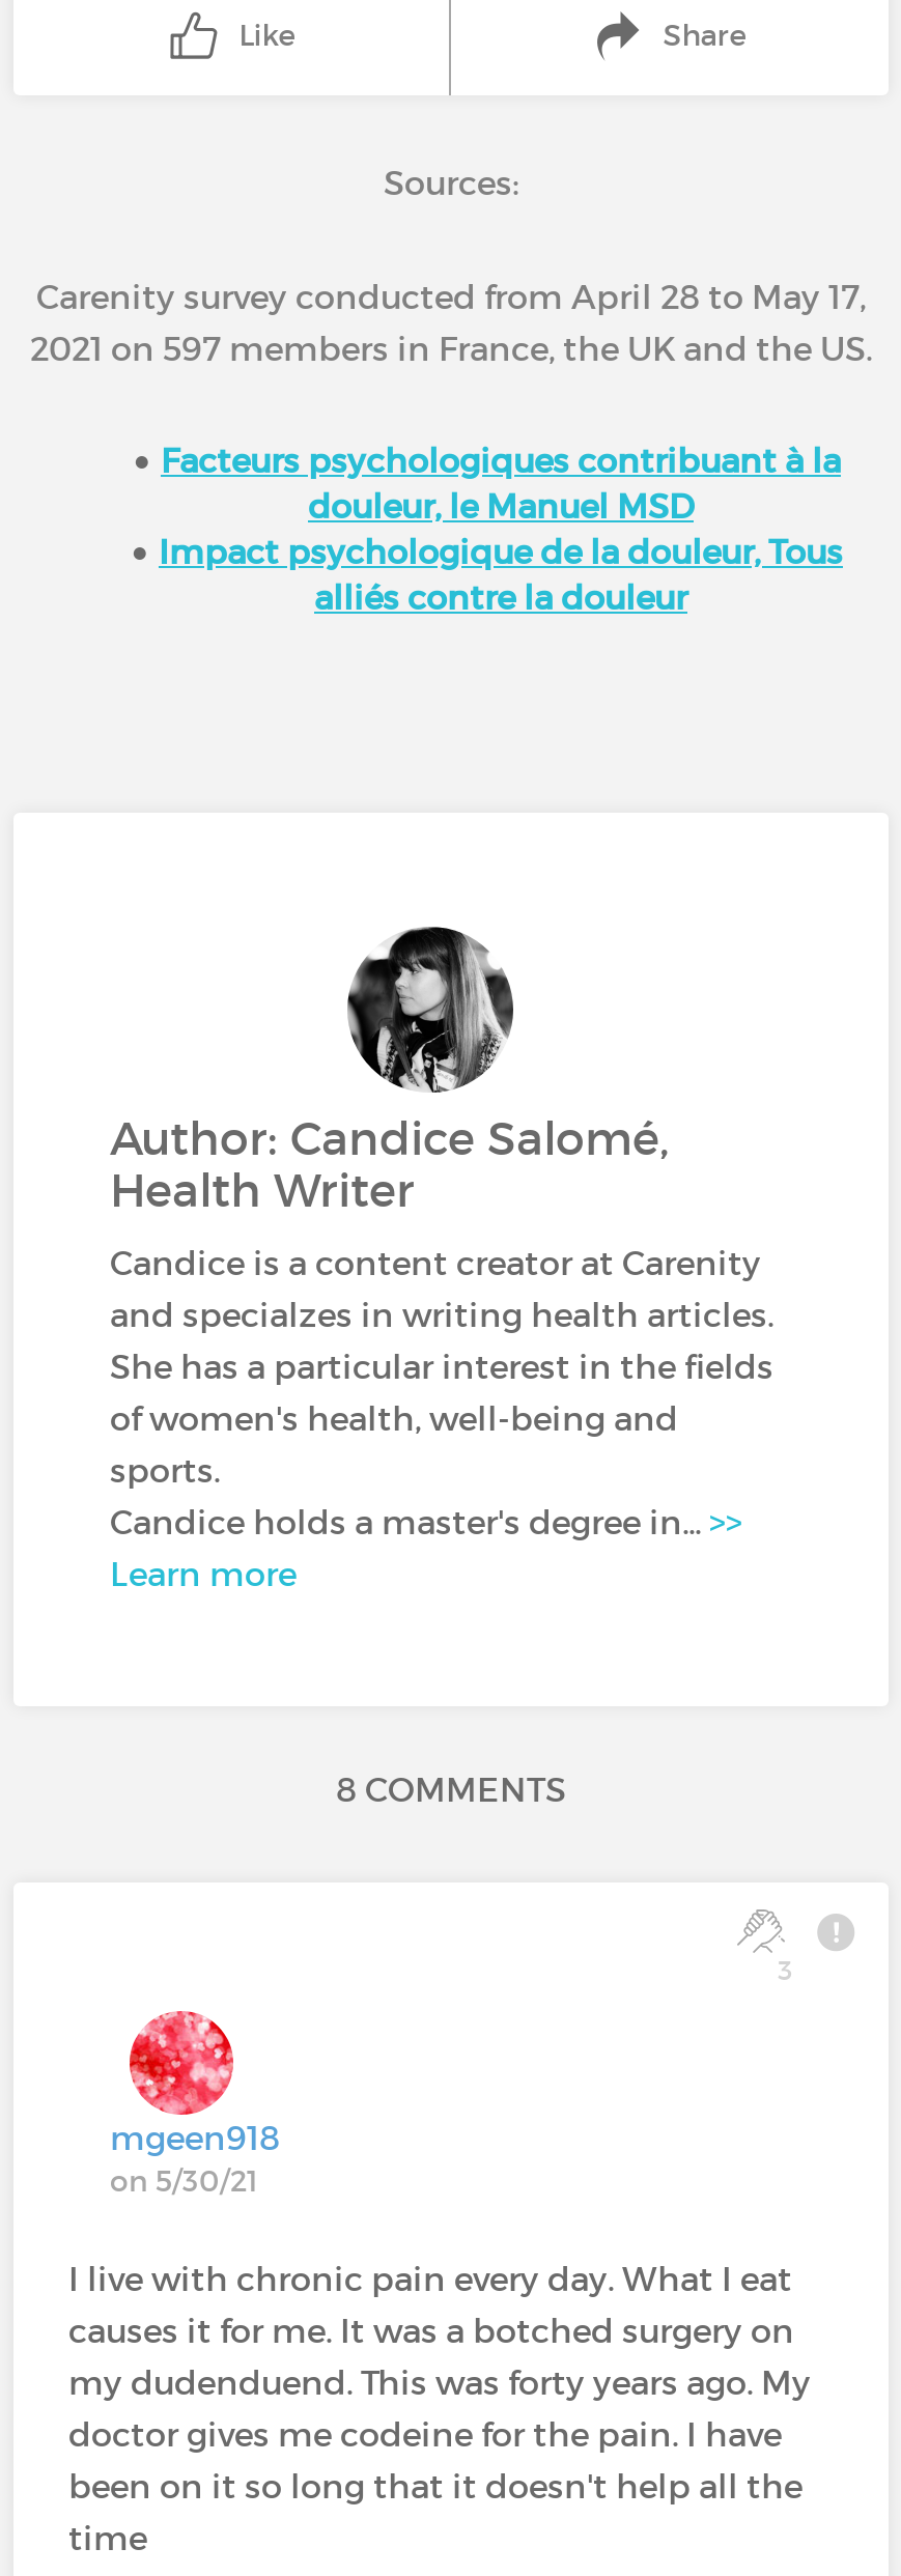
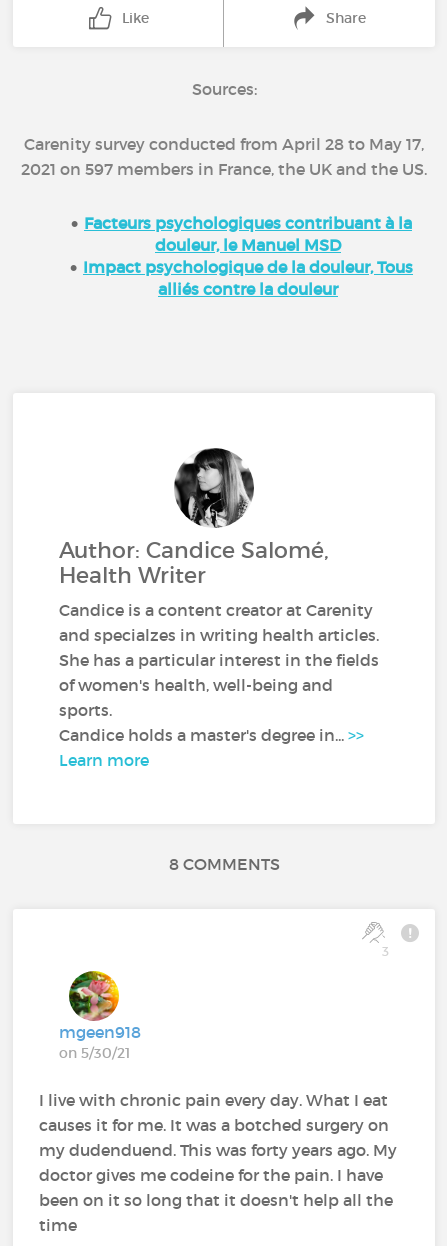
[128,2009,235,2111] [image] -> [68,970,120,1019] [image]

